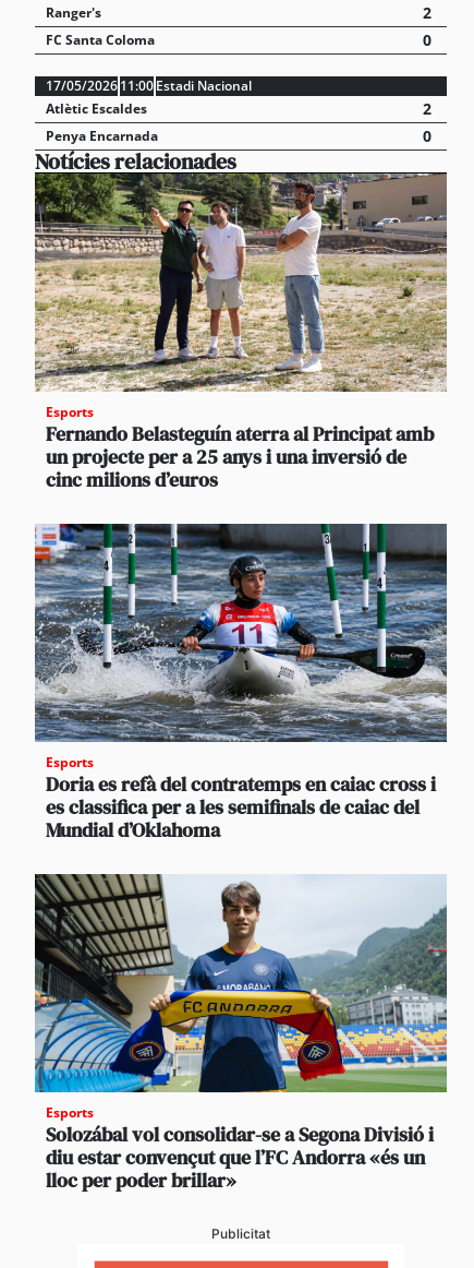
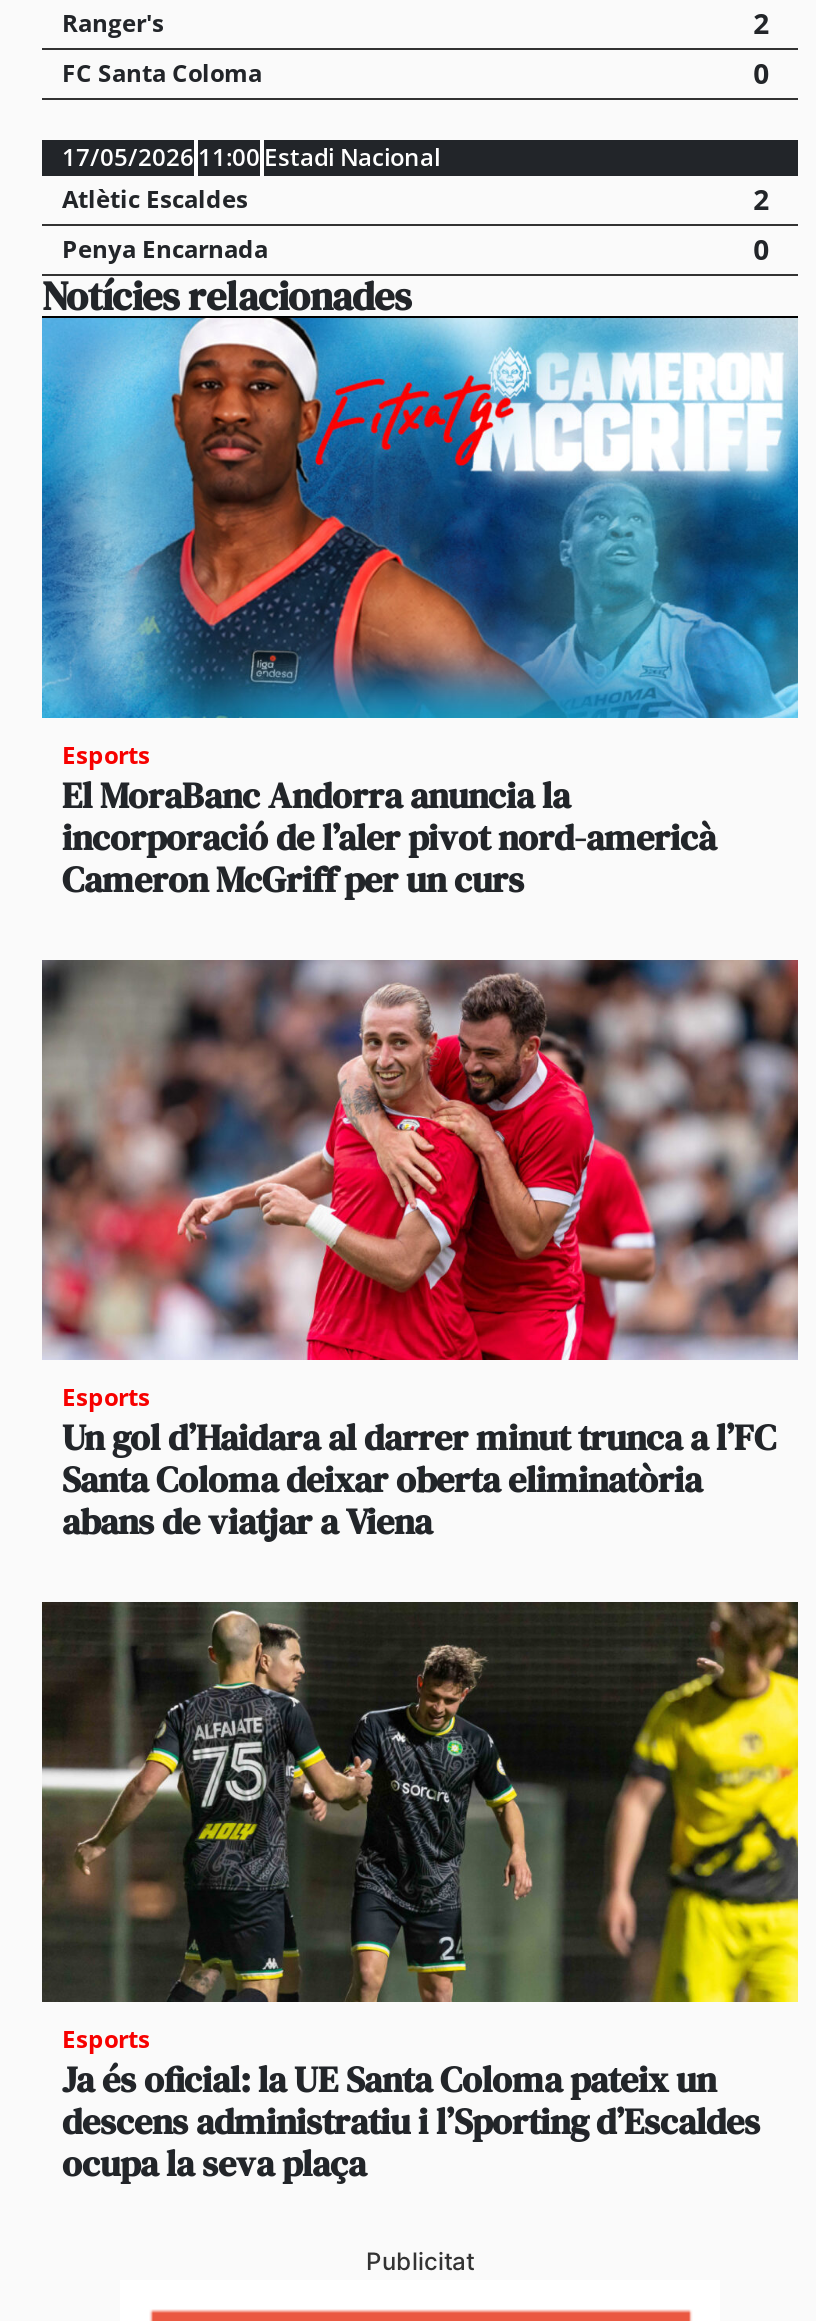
[34,172,448,493] [image] | Fernando Belasteguín aterra al Principat amb | un projecte per a 25 anys i una inversió de | cinc milions d’euros -> [40,316,800,904] [image] | El MoraBanc Andorra anuncia la | incorporació de l’aler pivot nord-americà | Cameron McGriff per un curs
[34,523,448,843] [image] | Doria es refà del contratemps en caiac cross i | es classifica per a les semifinals de caiac del | Mundial d’Oklahoma -> [40,958,798,1546] [image] | Un gol d’Haidara al darrer minut trunca a l’FC | Santa Coloma deixar oberta eliminatòria | abans de viatjar a Viena
[34,874,448,1194] [image] | Solozábal vol consolidar-se a Segona Divisió i | diu estar convençut que l’FC Andorra «és un | lloc per poder brillar» -> [40,1600,800,2188] [image] | Ja és oficial: la UE Santa Coloma pateix un | descens administratiu i l’Sporting d’Escaldes | ocupa la seva plaça

